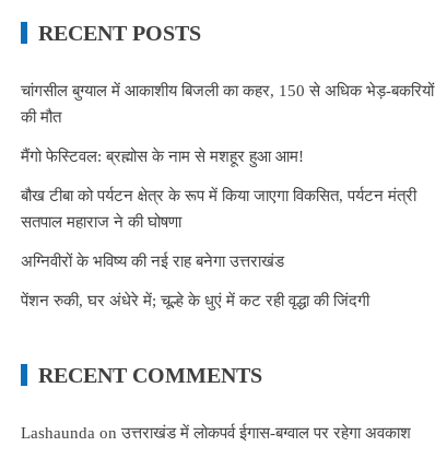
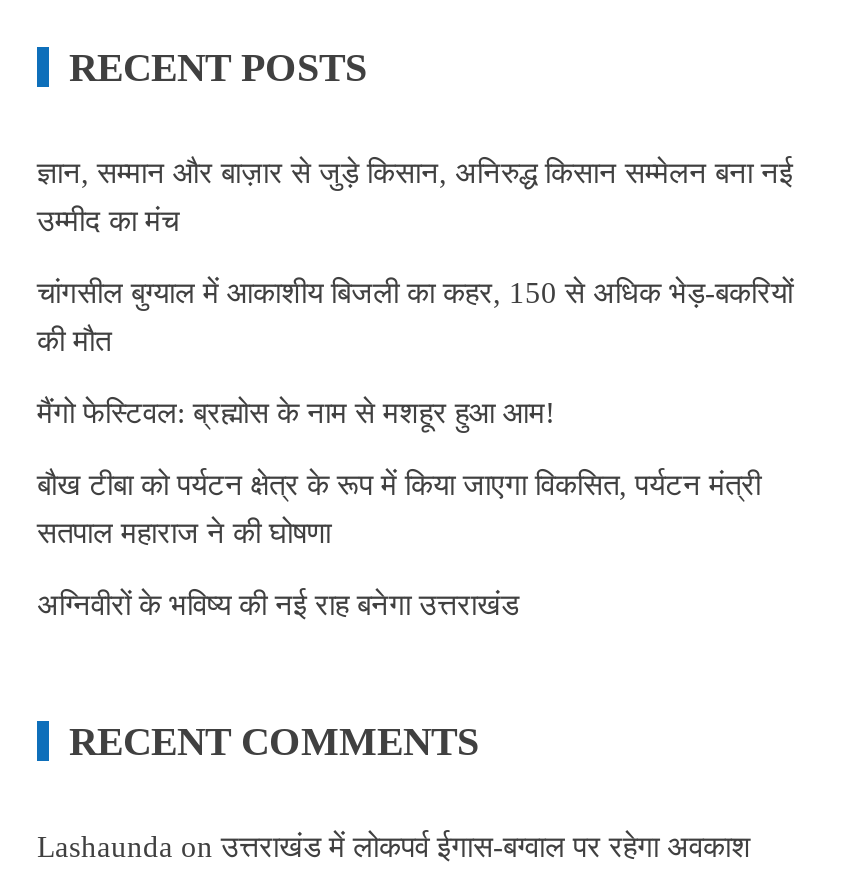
none -> [37,157,793,237] ज्ञान, सम्मान और बाज़ार से जुड़े किसान, अनिरुद्ध किसान सम्मेलन बना नई | उम्मीद का मंच
moved [21,81,434,269] -> [37,277,793,621]: चांगसील बुग्याल में आकाशीय बिजली का कहर, 150 से अधिक भेड़-बकरियों | की मौत | मैंगो फेस्टिवल: ब्रह्मोस के नाम से मशहूर हुआ आम! | बौख टीबा को पर्यटन क्षेत्र के रूप में किया जाएगा विकसित, पर्यटन मंत्री | सतपाल महाराज ने की घोषणा | अग्निवीरों के भविष्य की नई राह बनेगा उत्तराखंड
[21,291,369,309] पेंशन रुकी, घर अंधेरे में; चूल्हे के धुएं में कट रही वृद्धा की जिंदगी -> none

